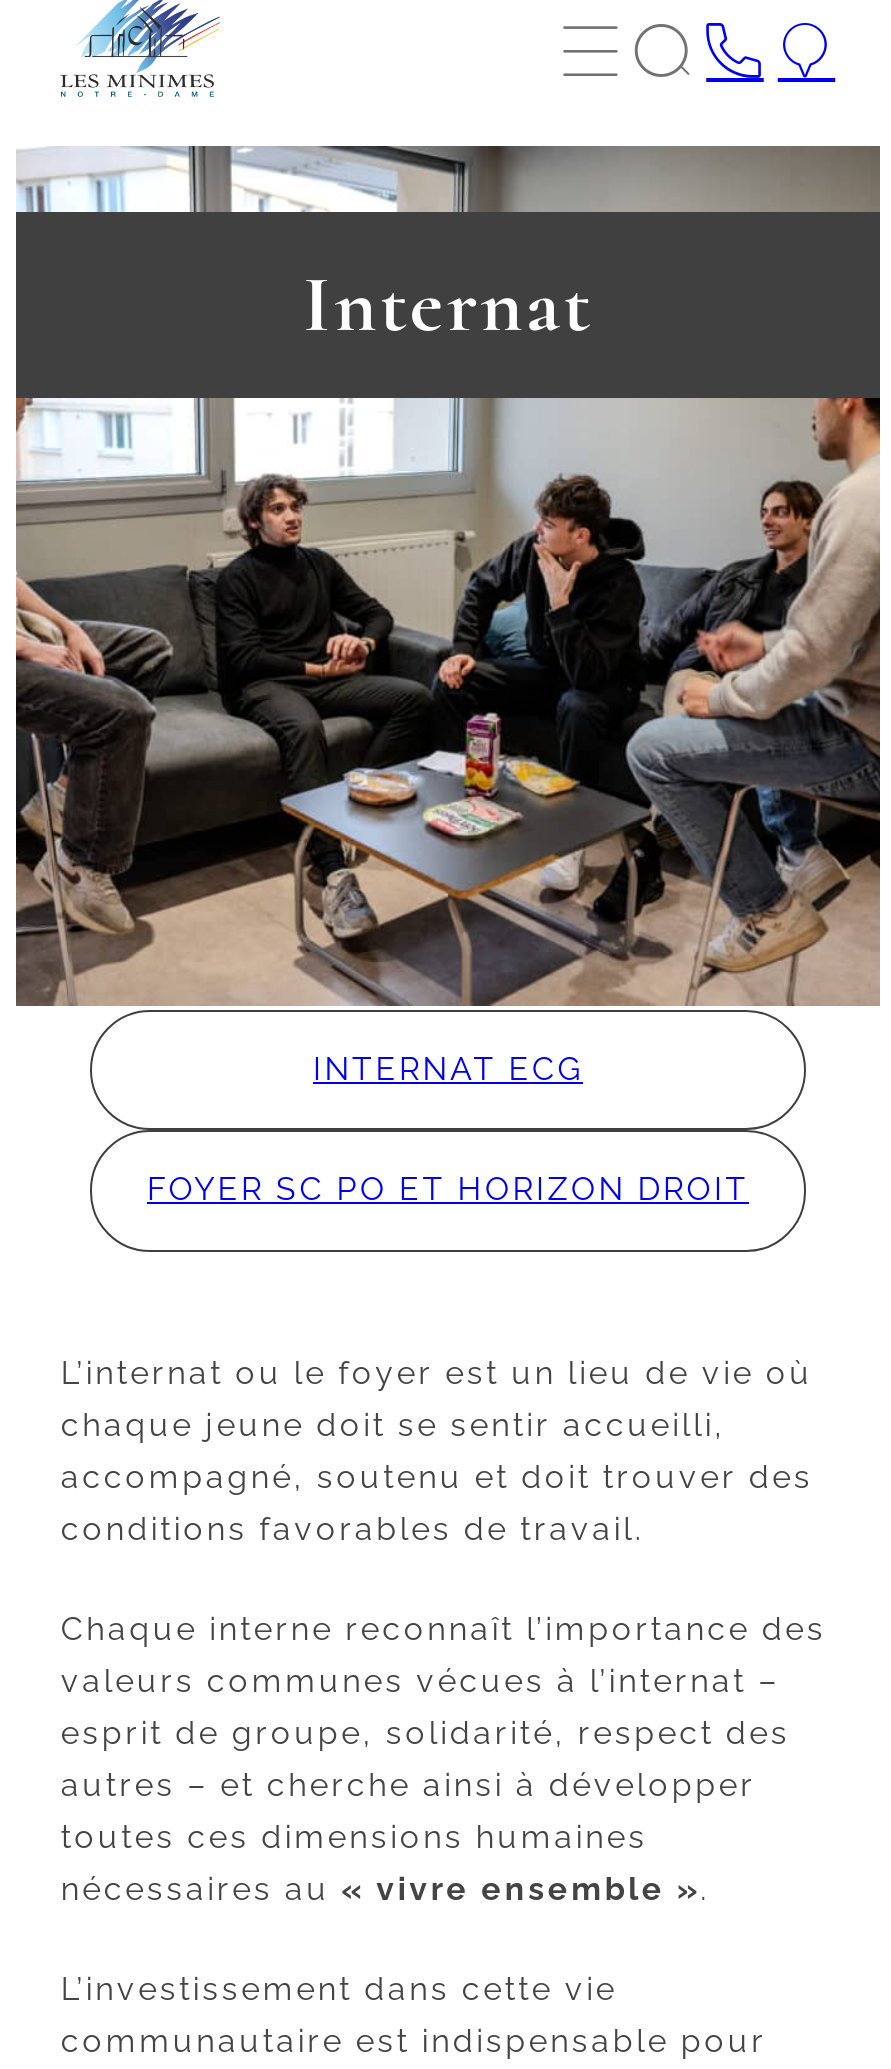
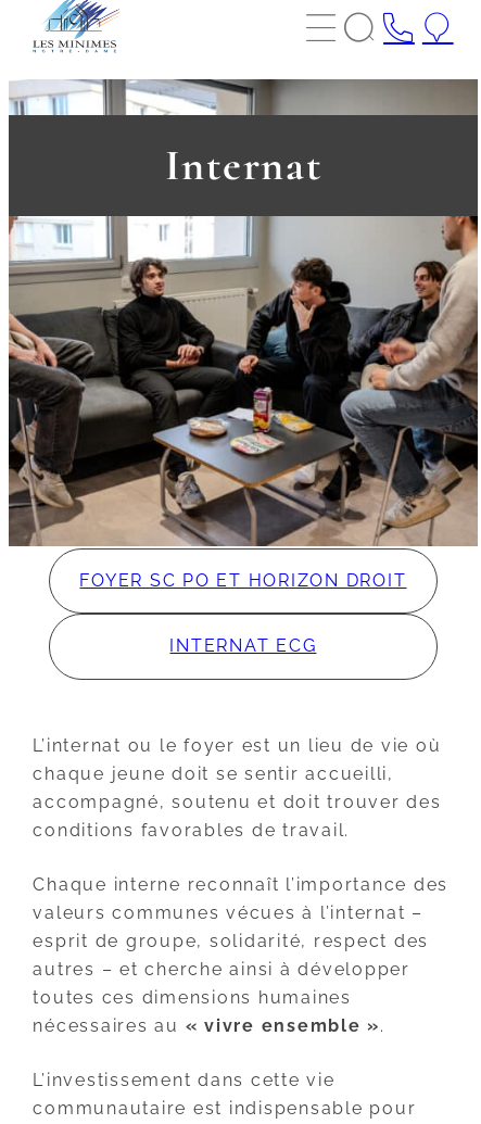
moved [313,1050,583,1088] -> [170,636,317,656]: INTERNAT ECG
moved [147,1171,749,1209] -> [80,570,407,591]: FOYER SC PO ET HORIZON DROIT

